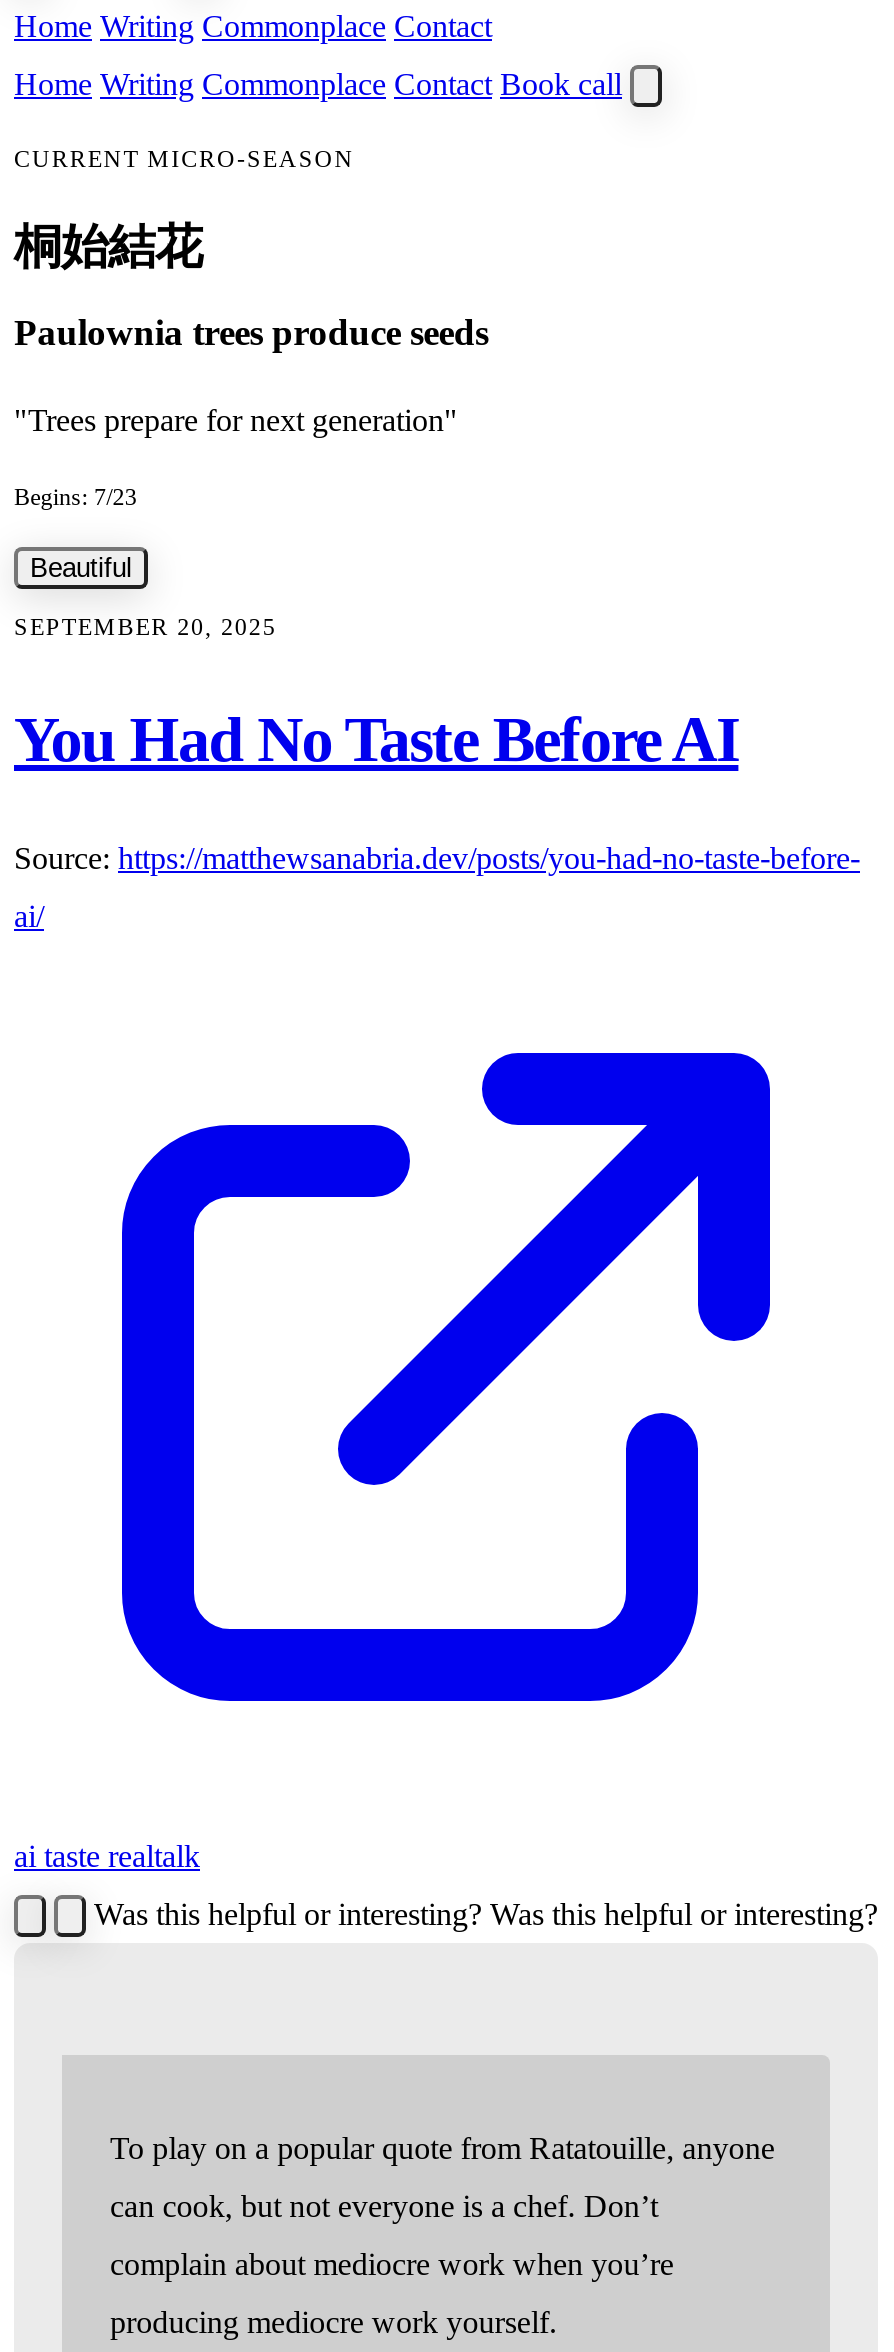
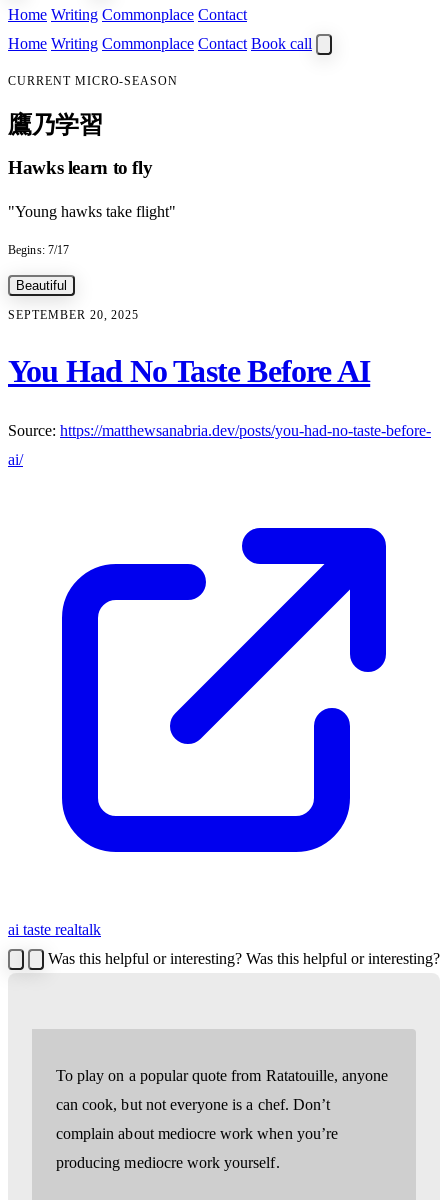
[14,221,202,273] 桐始結花 -> [8,112,102,138] 鷹乃学習
[14,311,488,353] Paulownia trees produce seeds -> [8,157,152,178] Hawks learn to fly
[14,402,458,436] "Trees prepare for next generation" -> [8,202,176,219] "Young hawks take flight"
[14,482,137,510] Begins: 7/23 -> [8,242,69,256] Begins: 7/17

